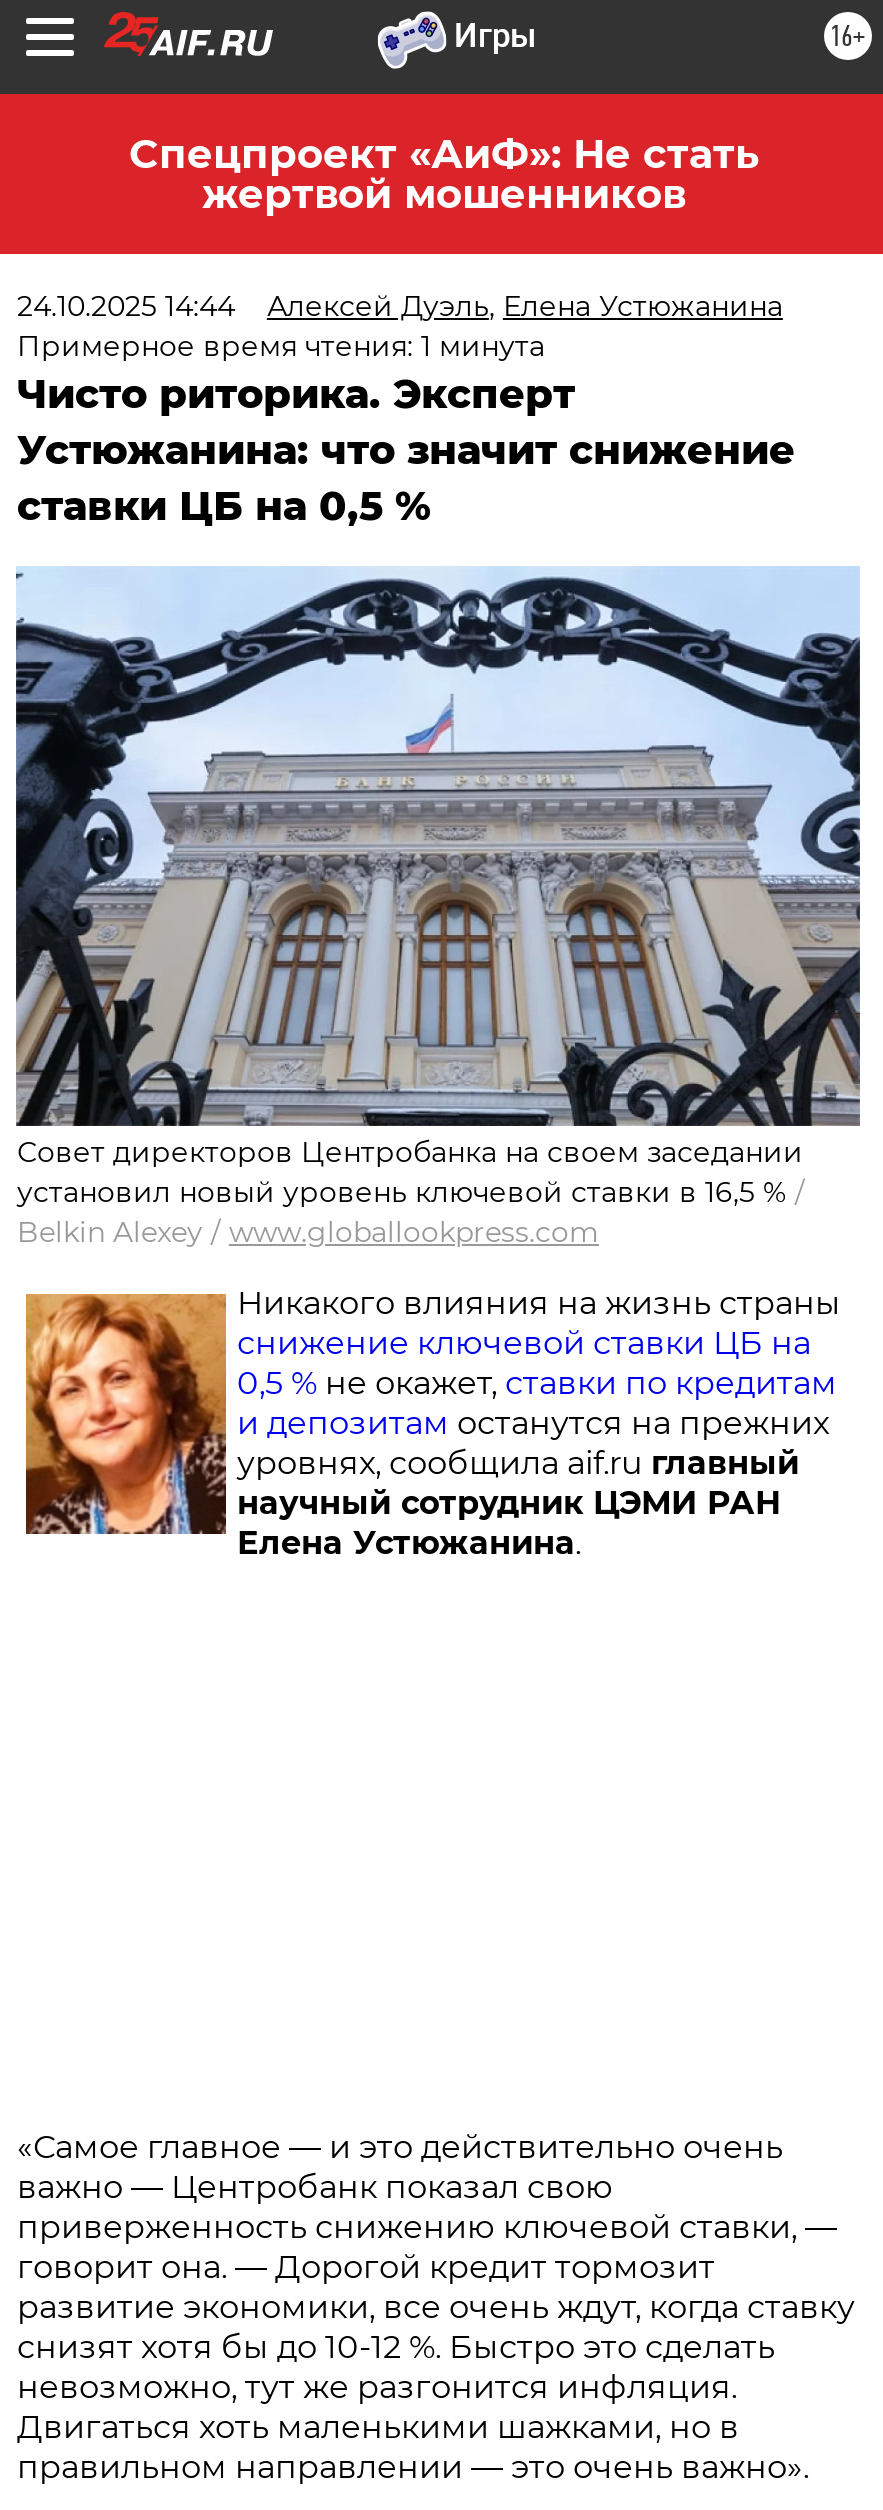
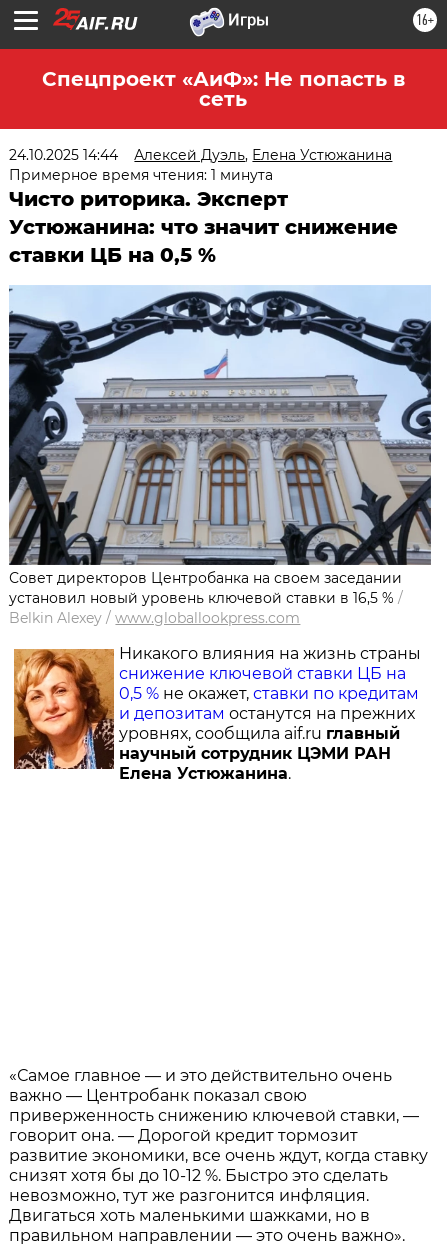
[129,130,759,218] Спецпроект «АиФ»: Не стать | жертвой мошенников -> [41,67,404,111] Спецпроект «АиФ»: Не попасть в | сеть

